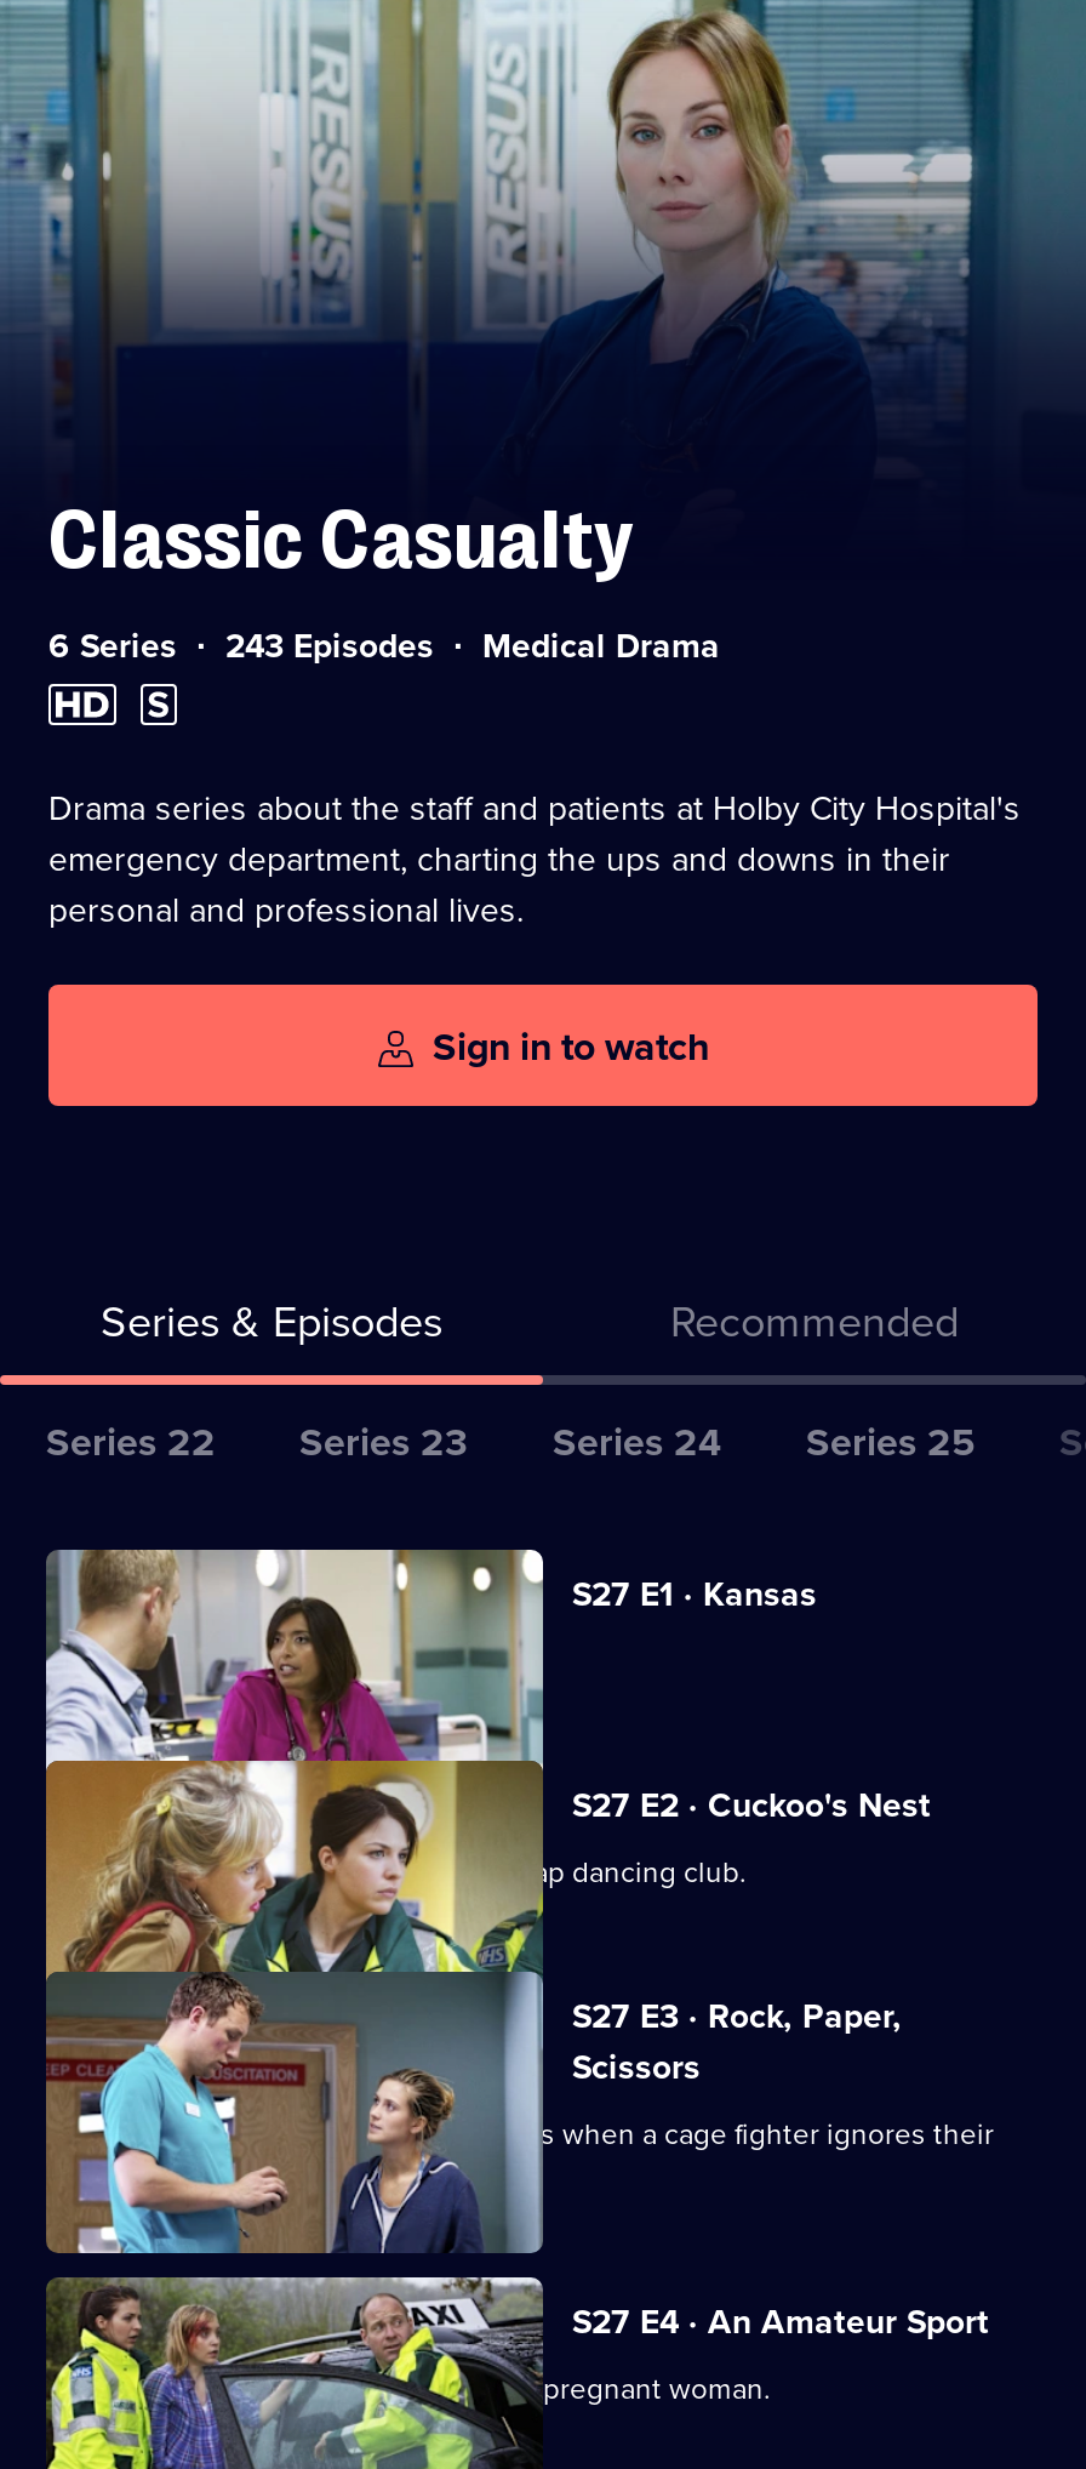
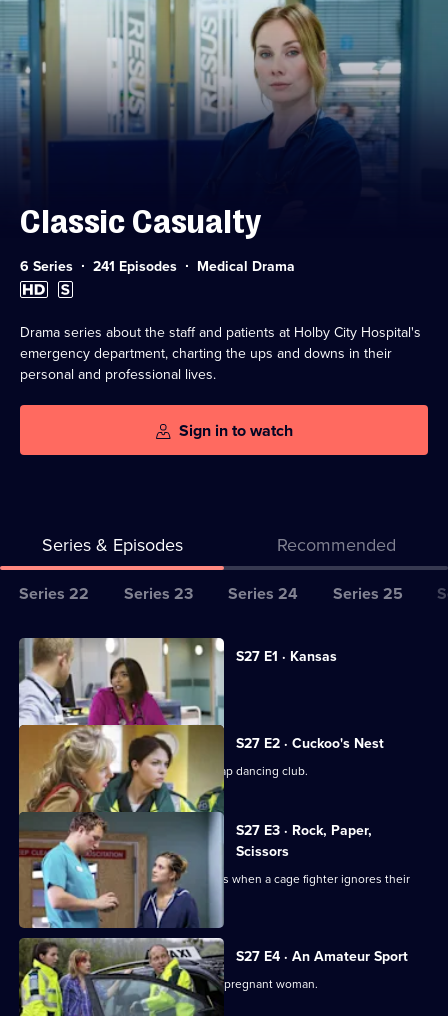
[225,621,434,672] 243 Episodes -> [93,256,177,276] 241 Episodes

